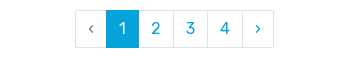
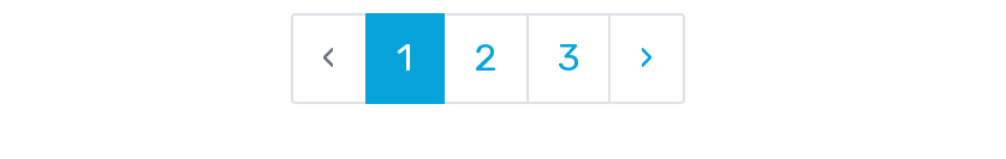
[219,19,229,38] 4 -> none

